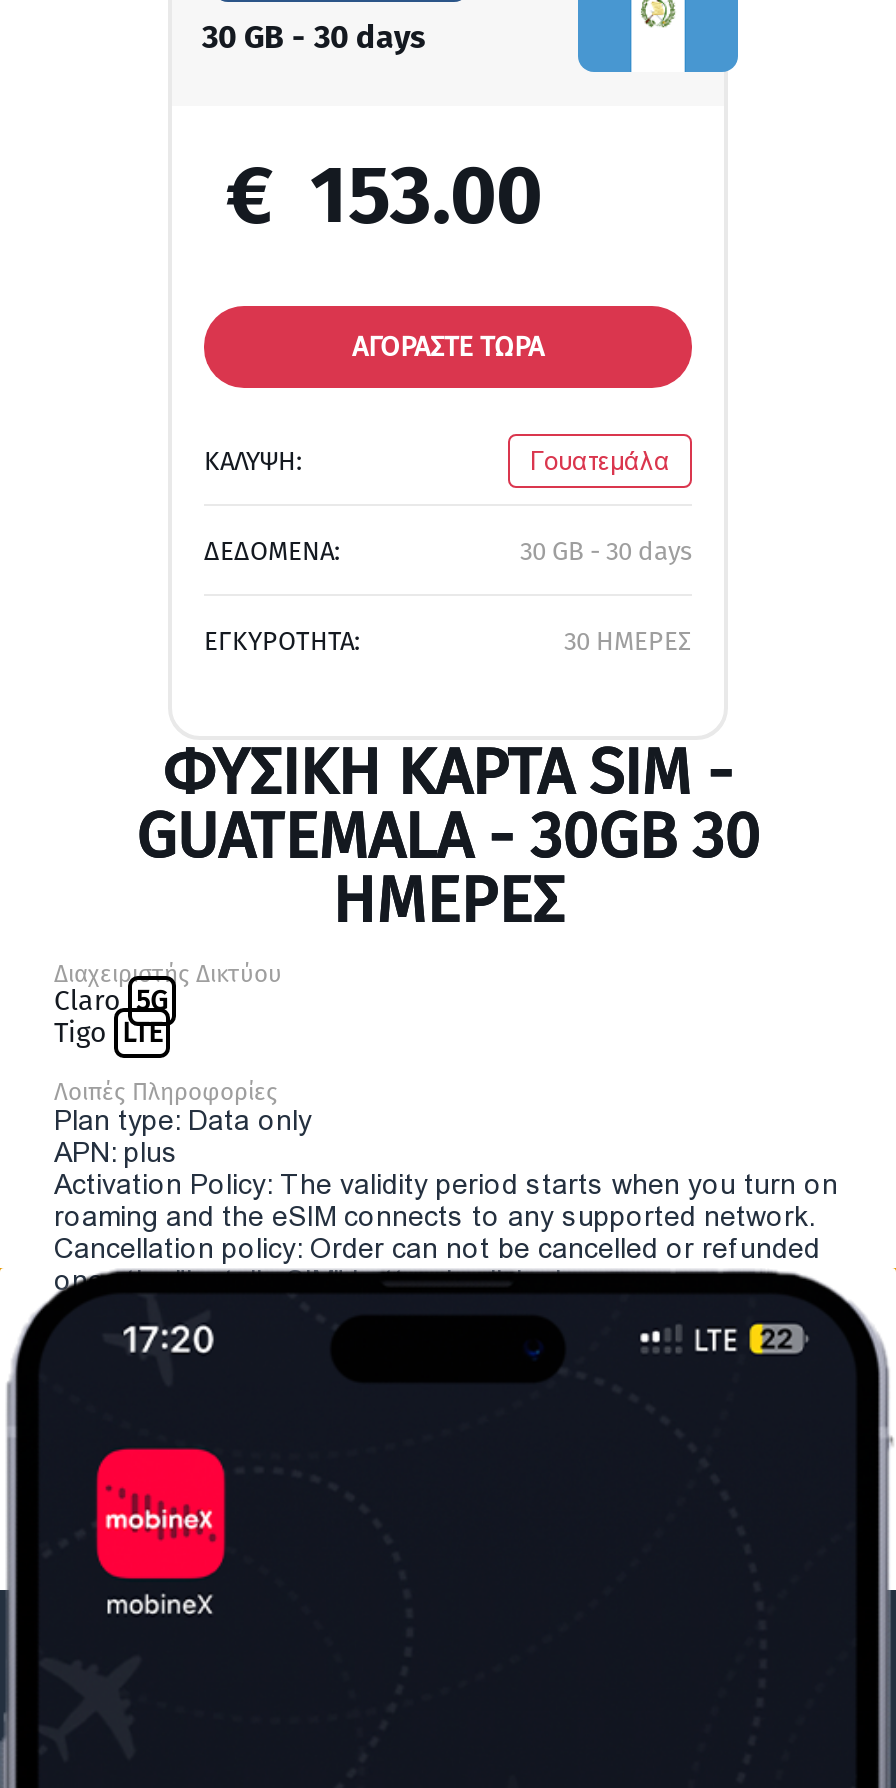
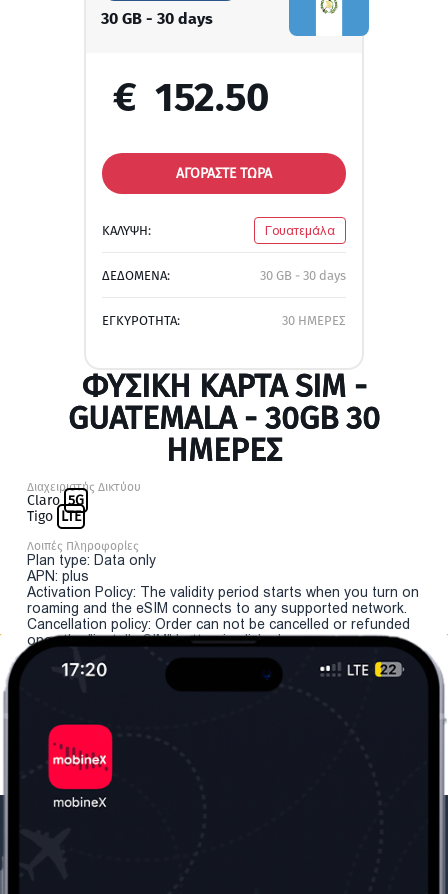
[226,148,542,244] € 153.00 -> [113,74,269,122] € 152.50

